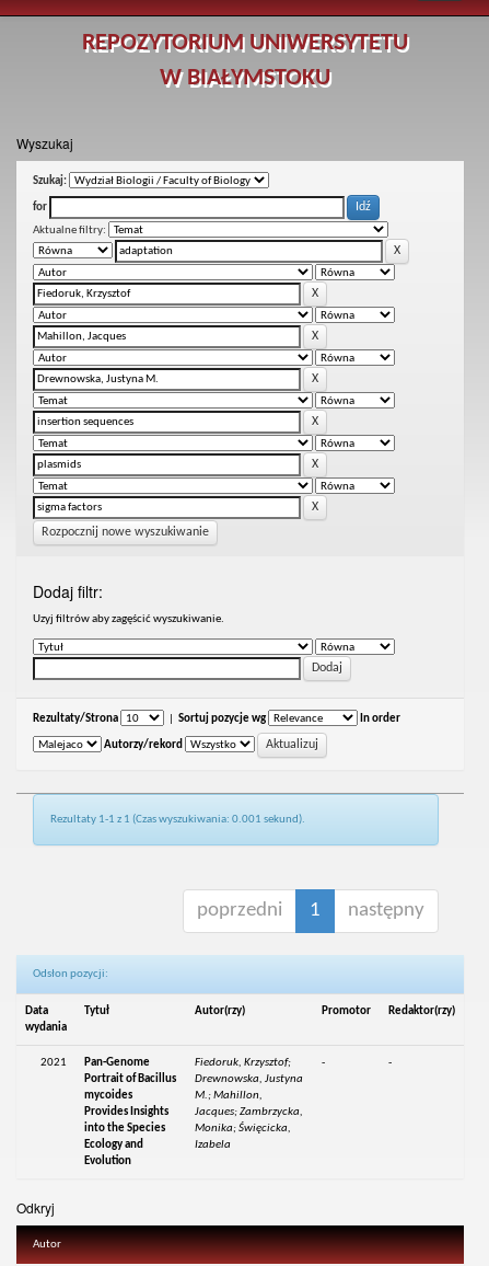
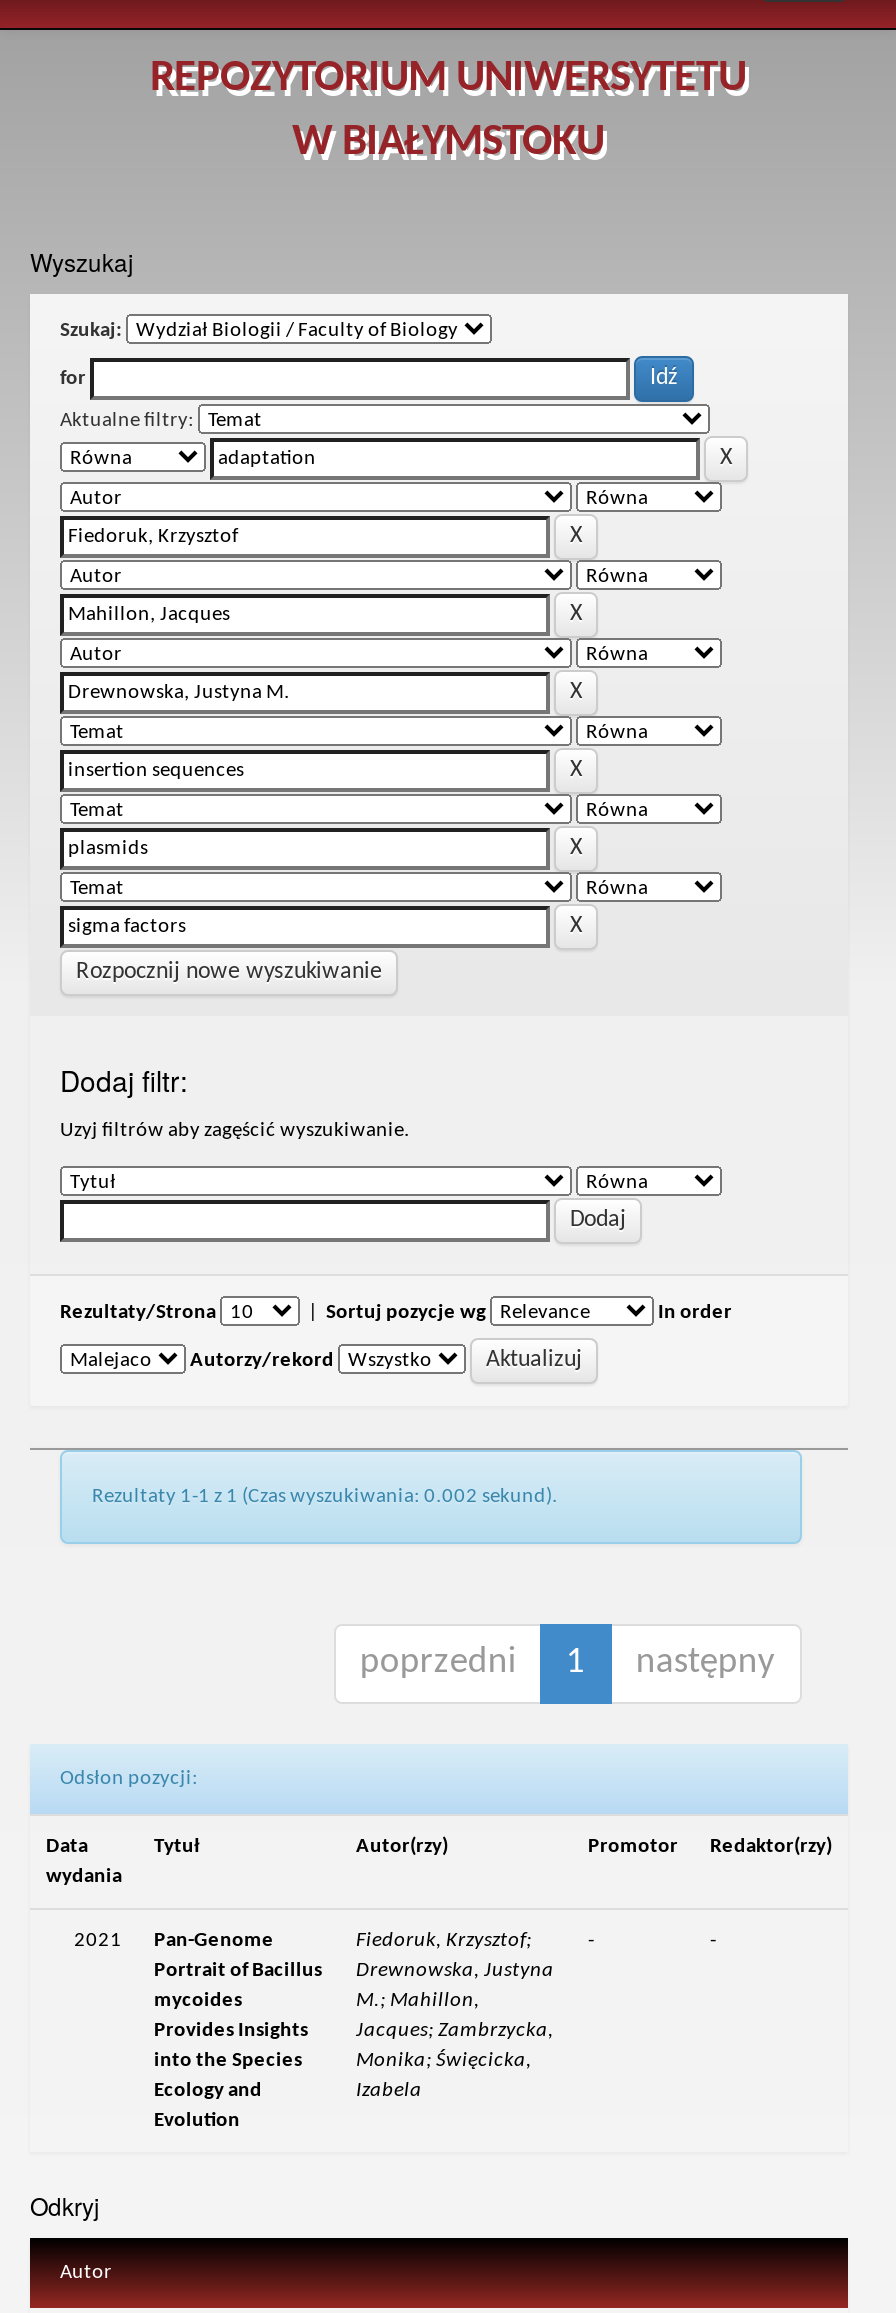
[50,814,305,826] Rezultaty 1-1 z 1 (Czas wyszukiwania: 0.001 sekund). -> [92,1486,558,1508] Rezultaty 1-1 z 1 (Czas wyszukiwania: 0.002 sekund).

